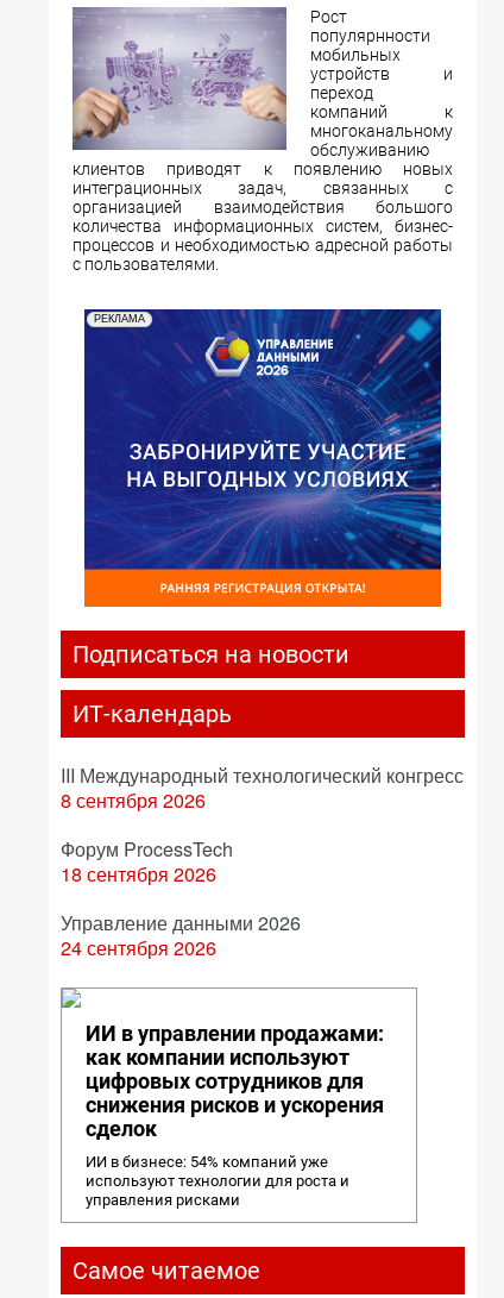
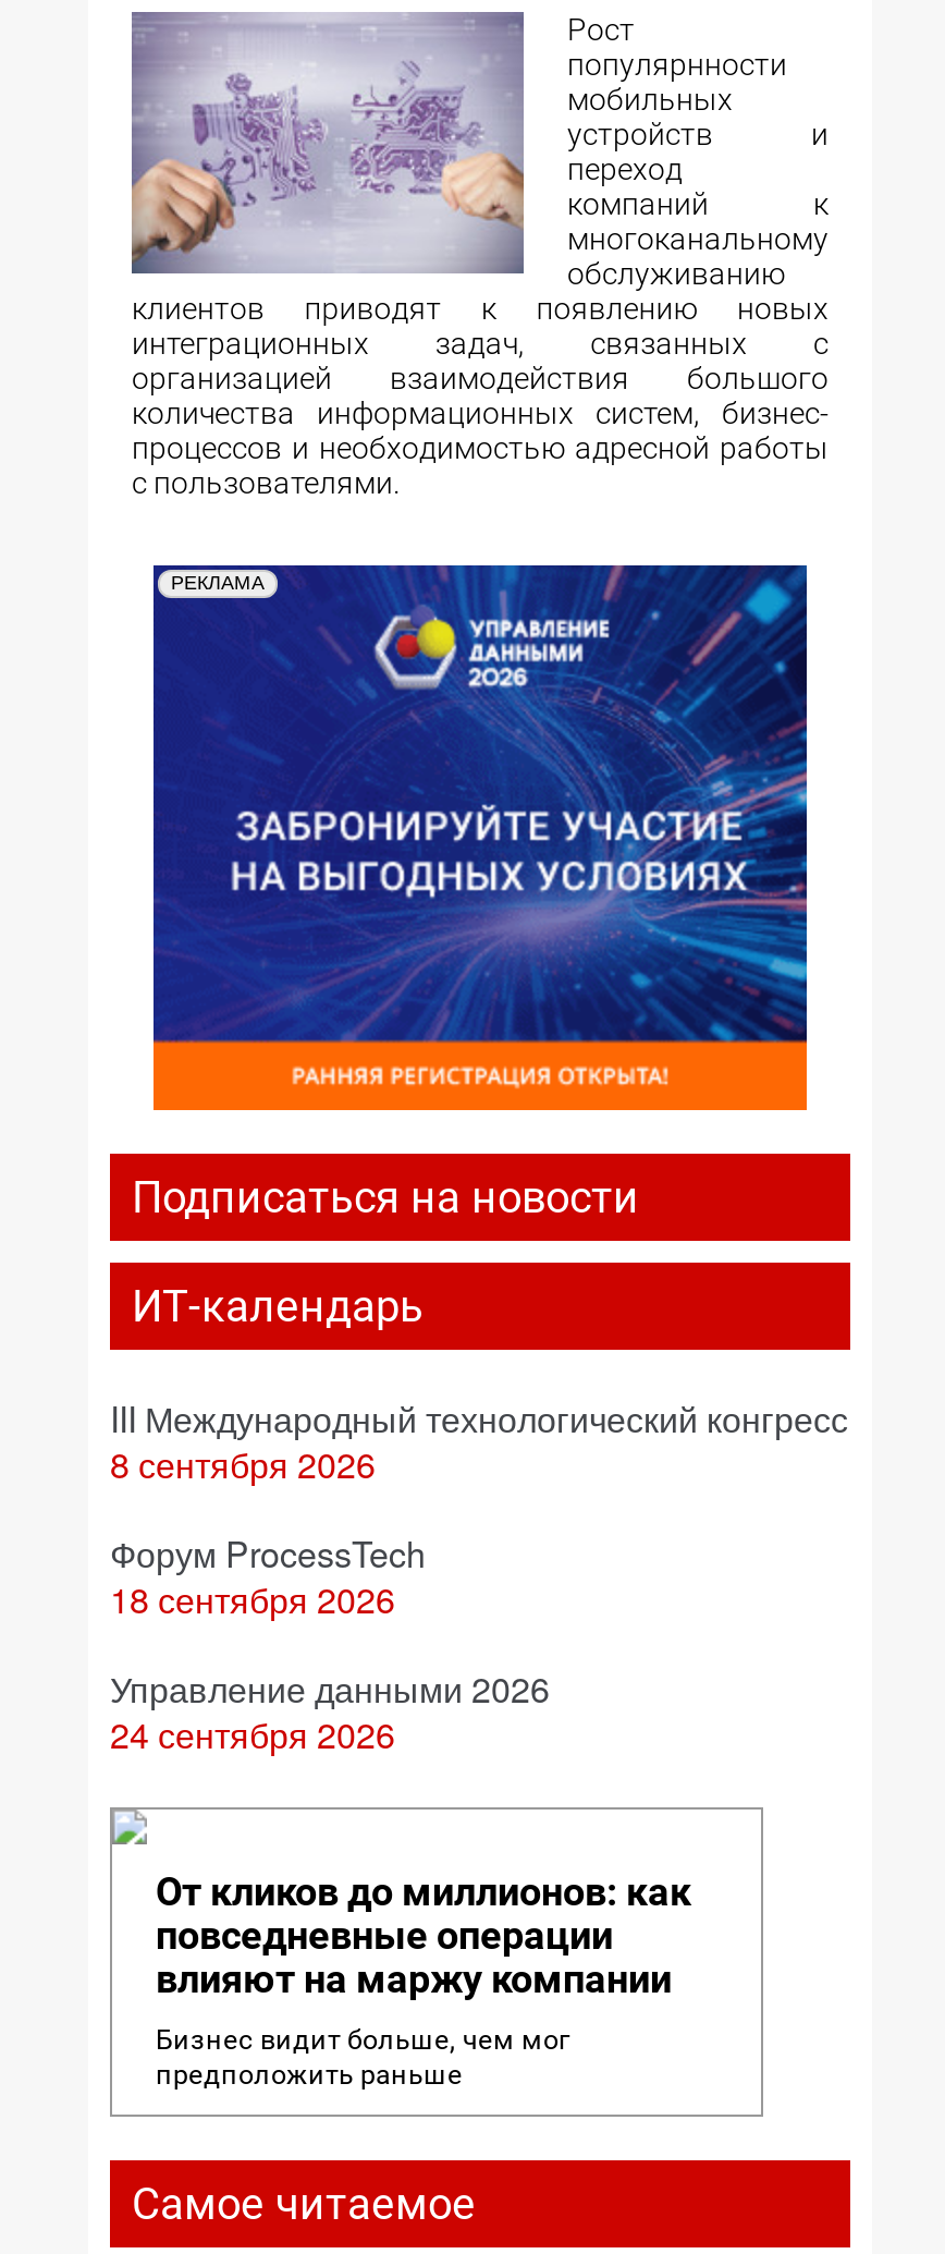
[86,1021,384,1141] ИИ в управлении продажами: | как компании используют | цифровых сотрудников для | снижения рисков и ускорения | сделок -> [156,1868,691,2001] От кликов до миллионов: как | повседневные операции | влияют на маржу компании
[86,1153,349,1209] ИИ в бизнесе: 54% компаний уже | используют технологии для роста и | управления рисками -> [156,2023,569,2091] Бизнес видит больше, чем мог | предположить раньше

